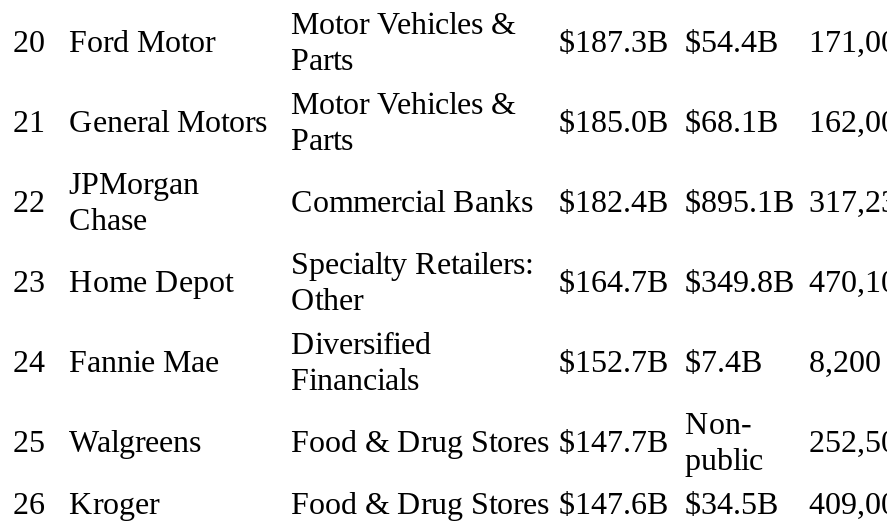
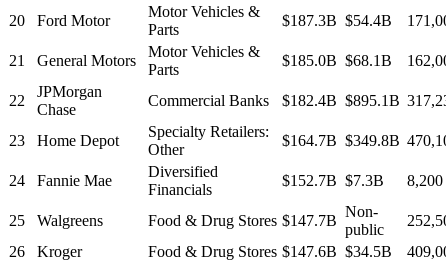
[559,344,881,378] $152.7B $7.4B 8,200 -> [282,172,443,189] $152.7B $7.3B 8,200

